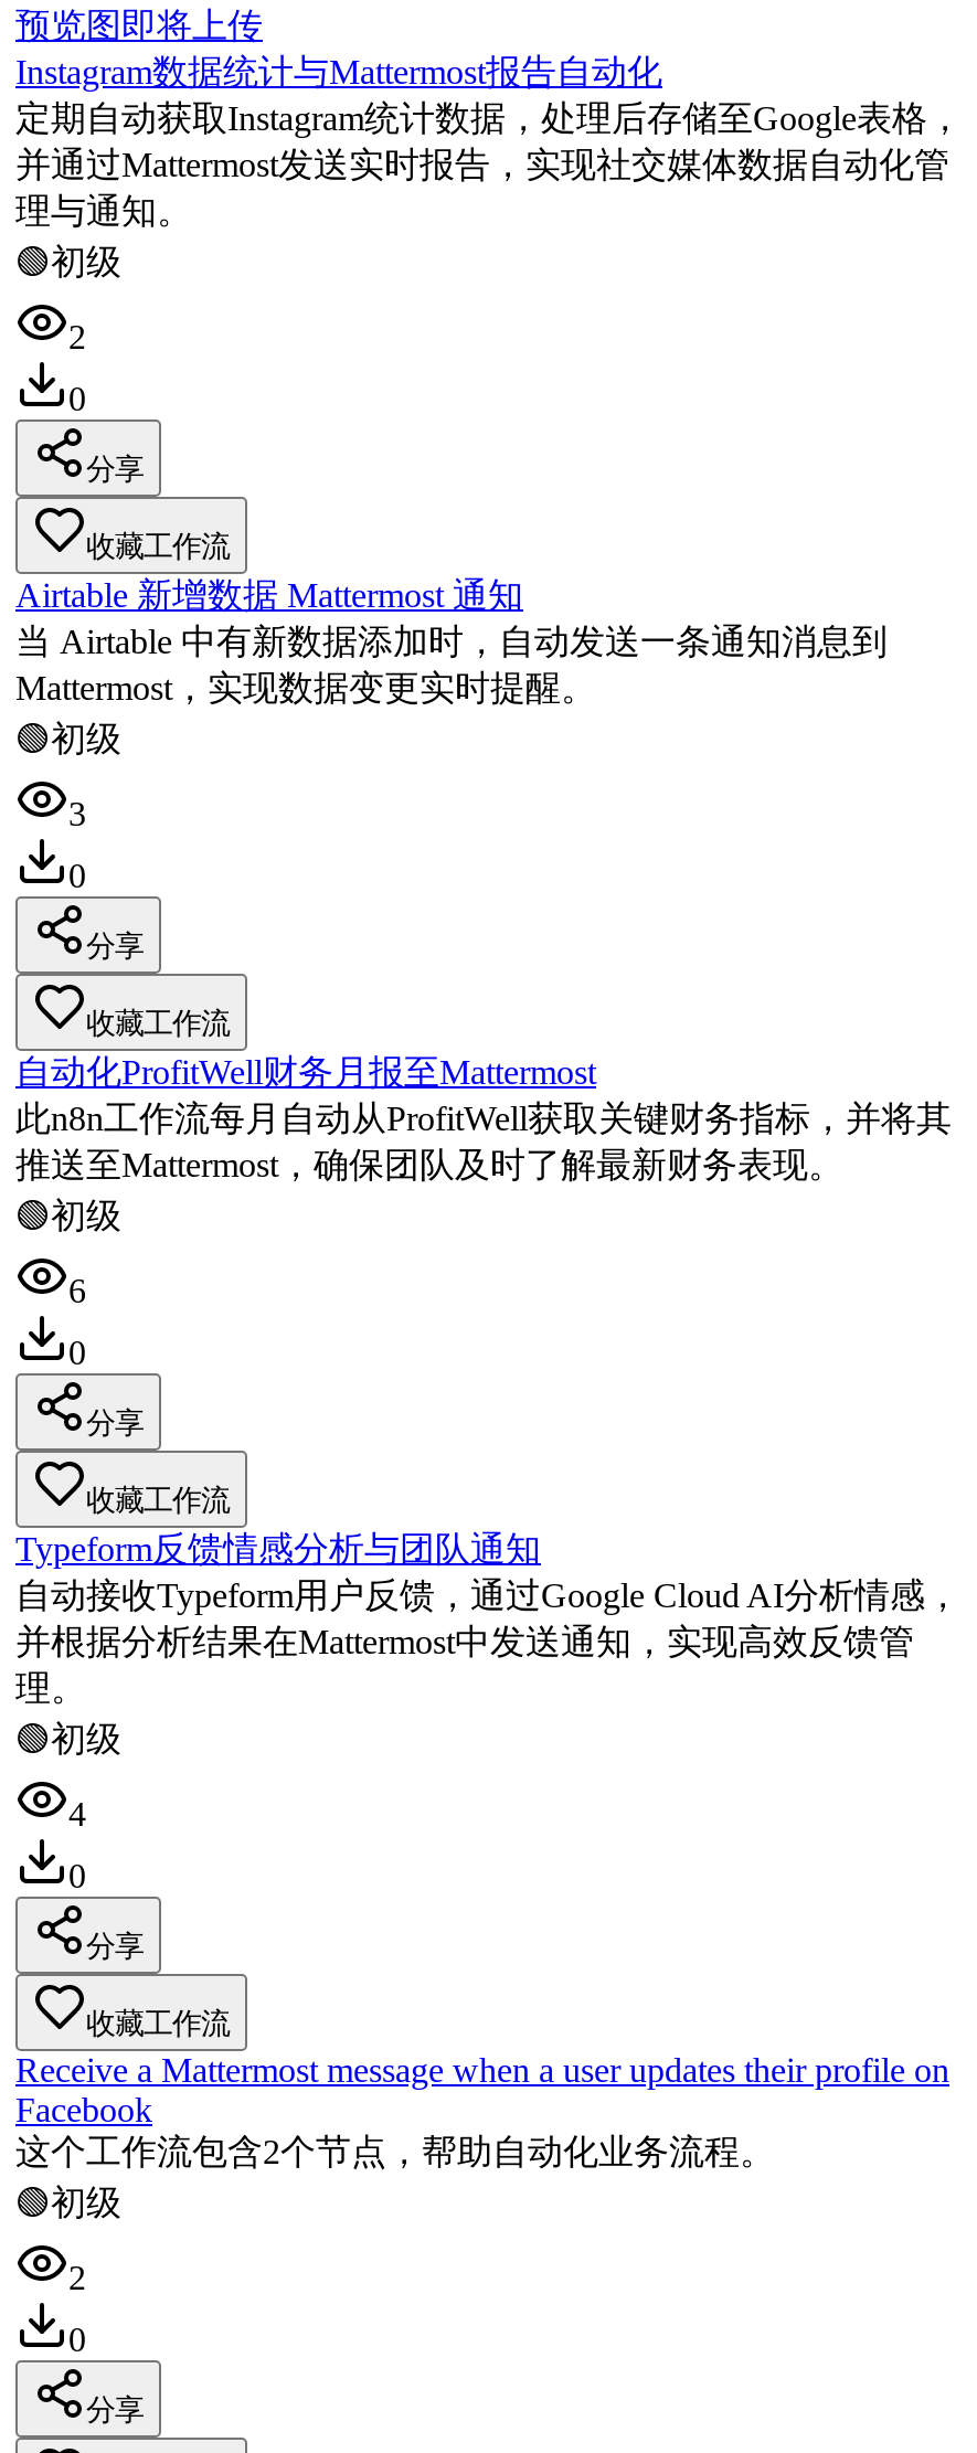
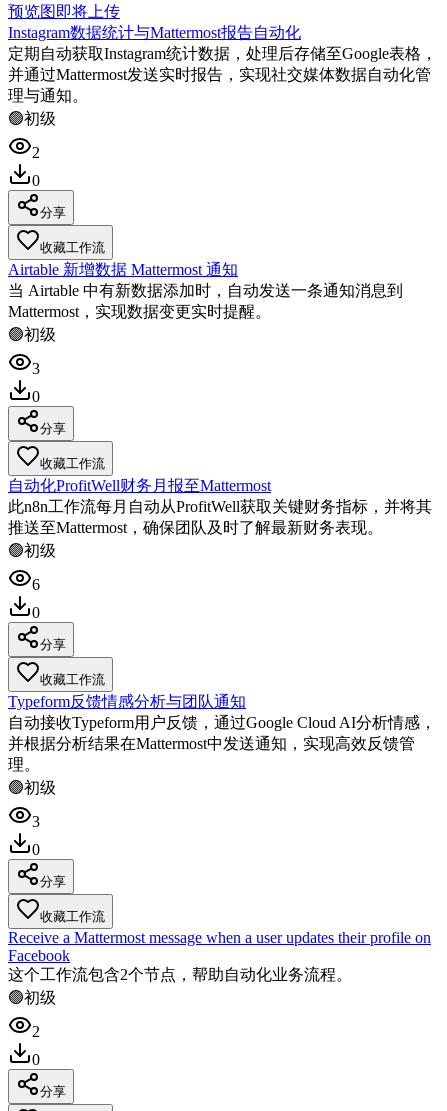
[68,1794,86,1832] 4 -> [32,813,40,830] 3

